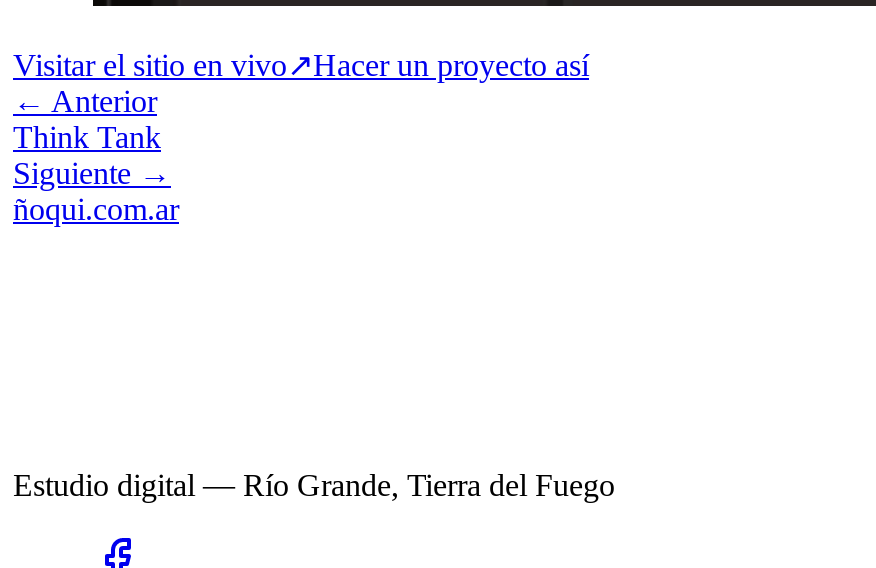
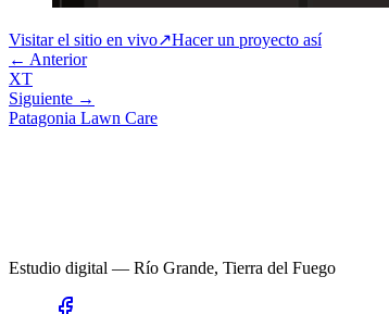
[13,120,161,154] Think Tank -> [9,70,33,88] XT
[13,192,179,226] ñoqui.com.ar -> [9,109,158,127] Patagonia Lawn Care

